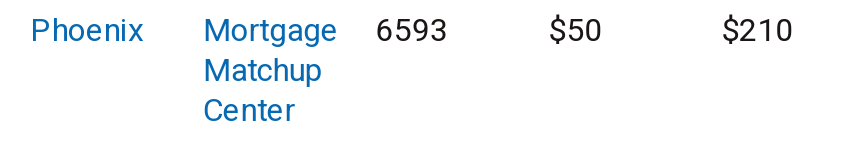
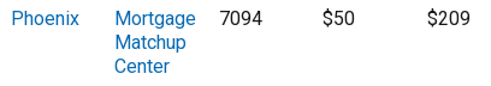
[30,11,448,49] Phoenix Mortgage 6593 -> [11,7,262,30] Phoenix Mortgage 7094
[721,11,793,49] $210 -> [427,7,470,30] $209

